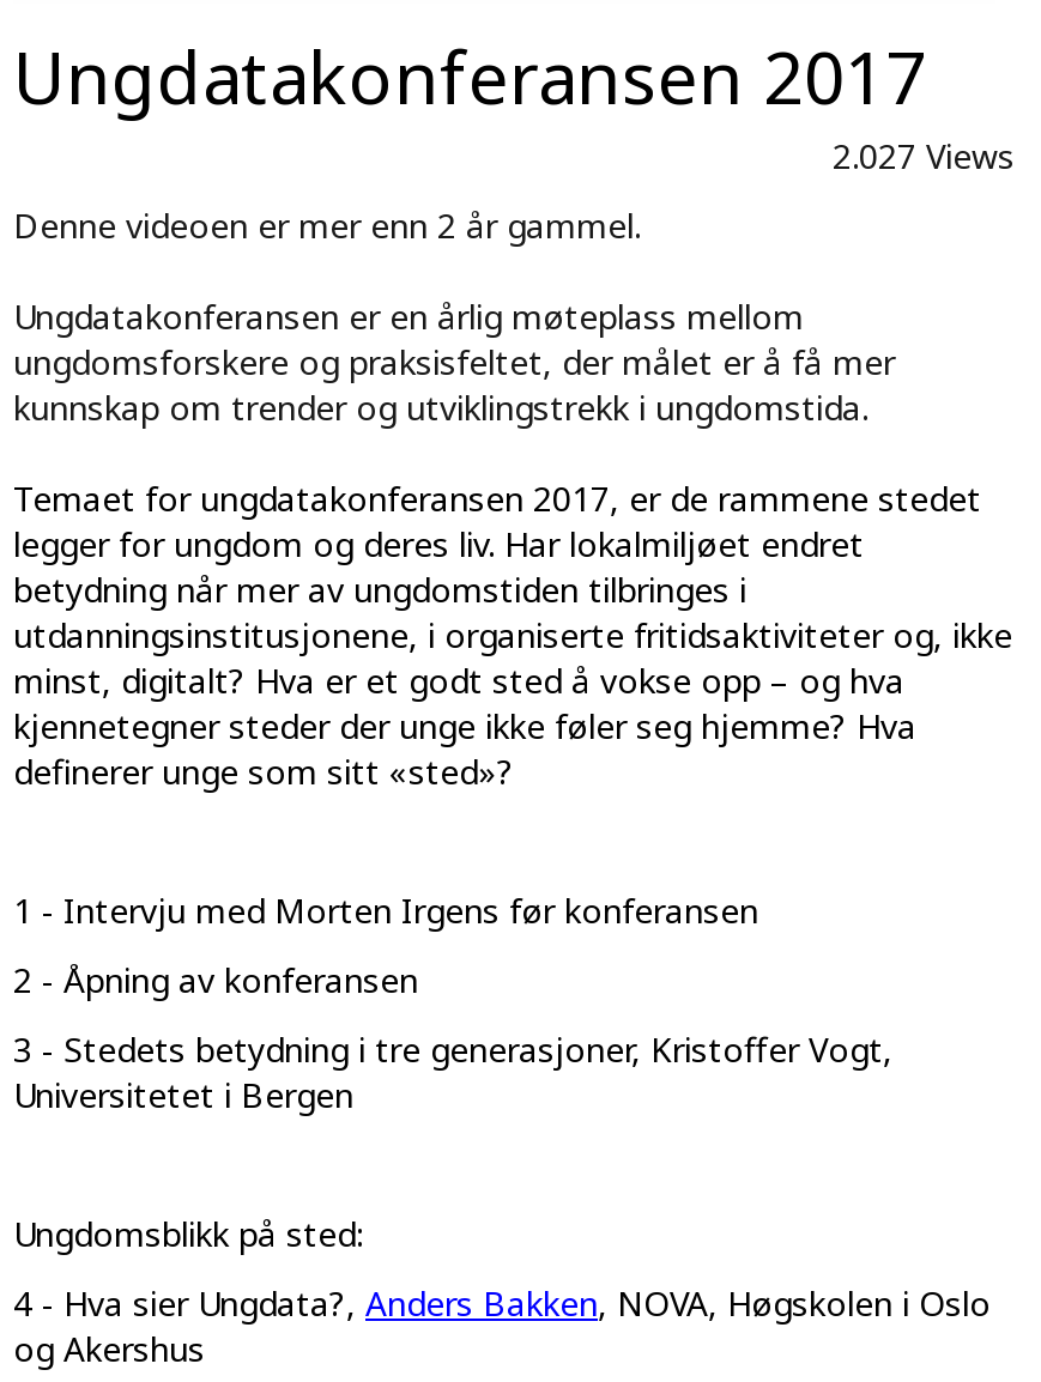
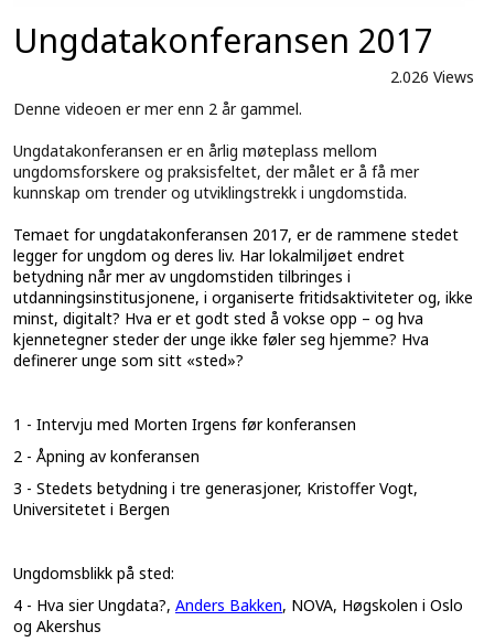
[833,133,1015,179] 2.027 Views -> [390,66,474,87] 2.026 Views

